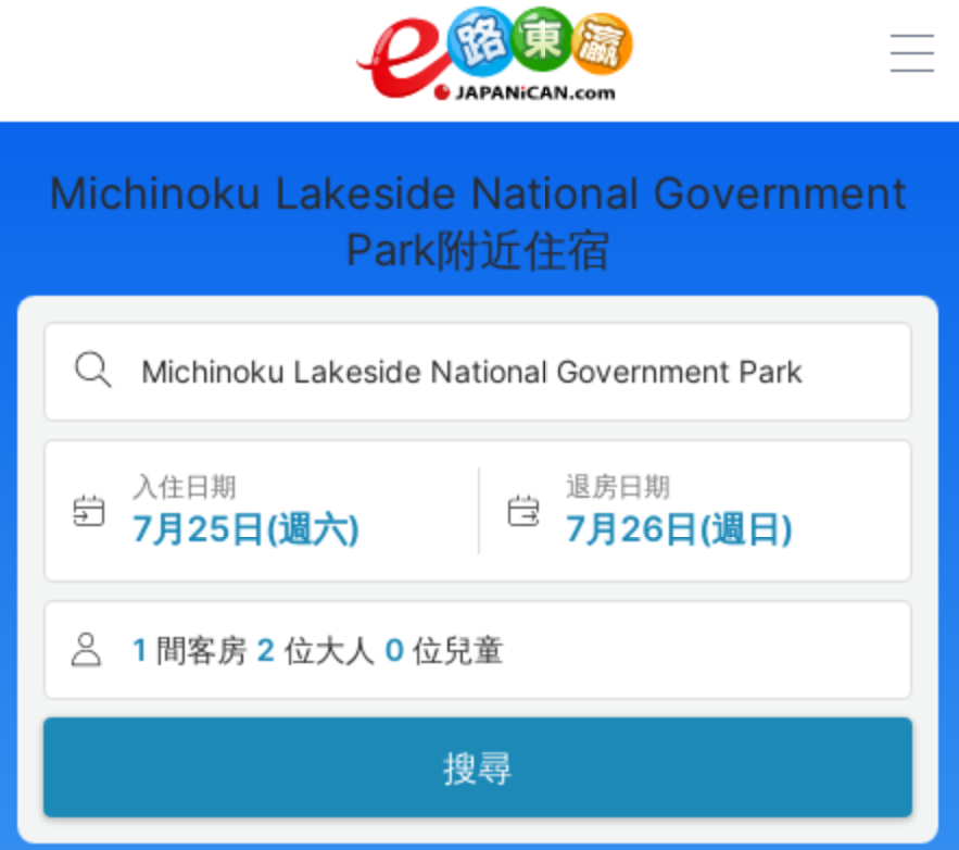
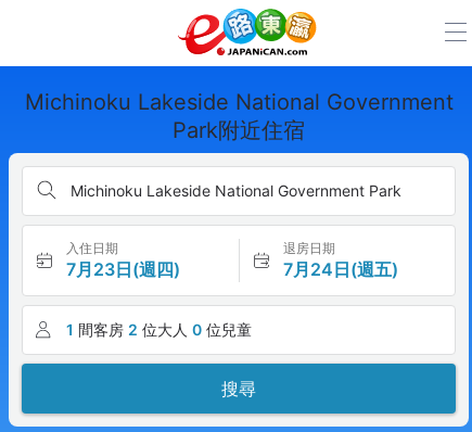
[133,507,361,550] 7月25日(週六) -> [66,258,180,280] 7月23日(週四)
[566,507,794,550] 7月26日(週日) -> [283,258,398,280] 7月24日(週五)

